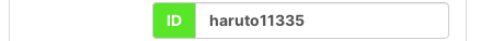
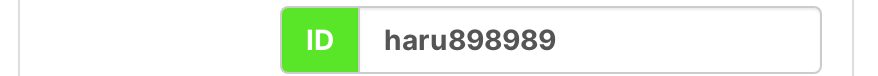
[167,11,305,29] ID haruto11335 -> [306,22,556,56] ID haru898989

